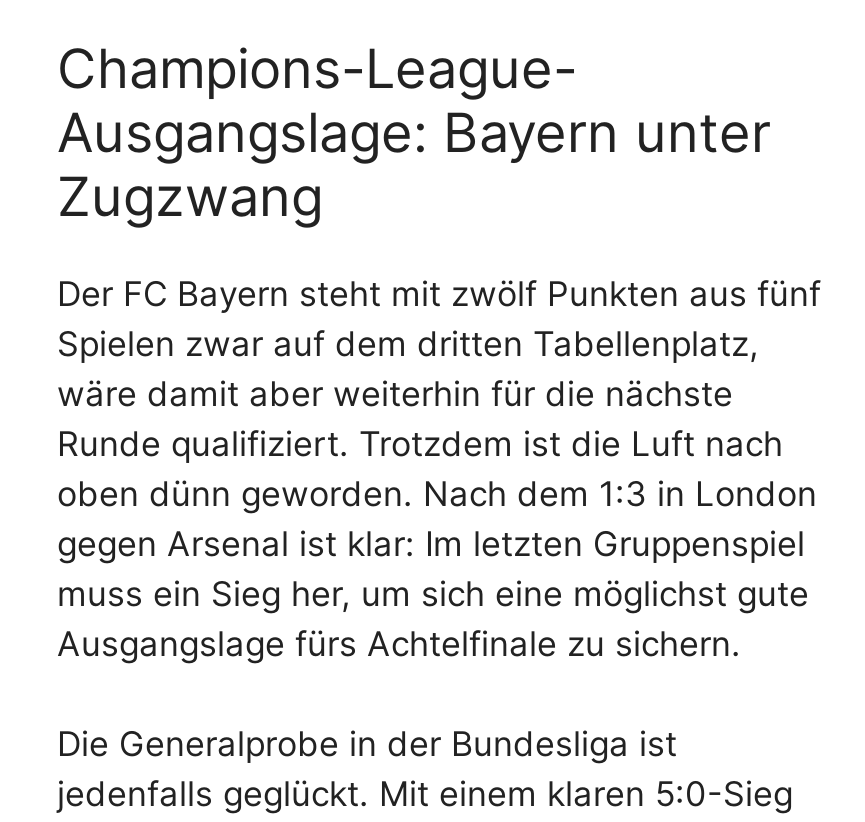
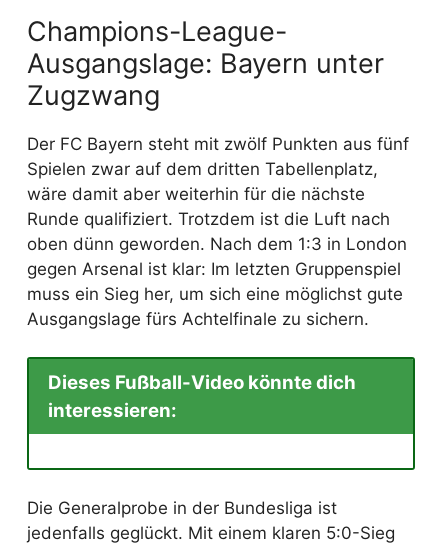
none -> [26,356,416,471] [image] | Dieses Fußball-Video könnte dich | interessieren:

